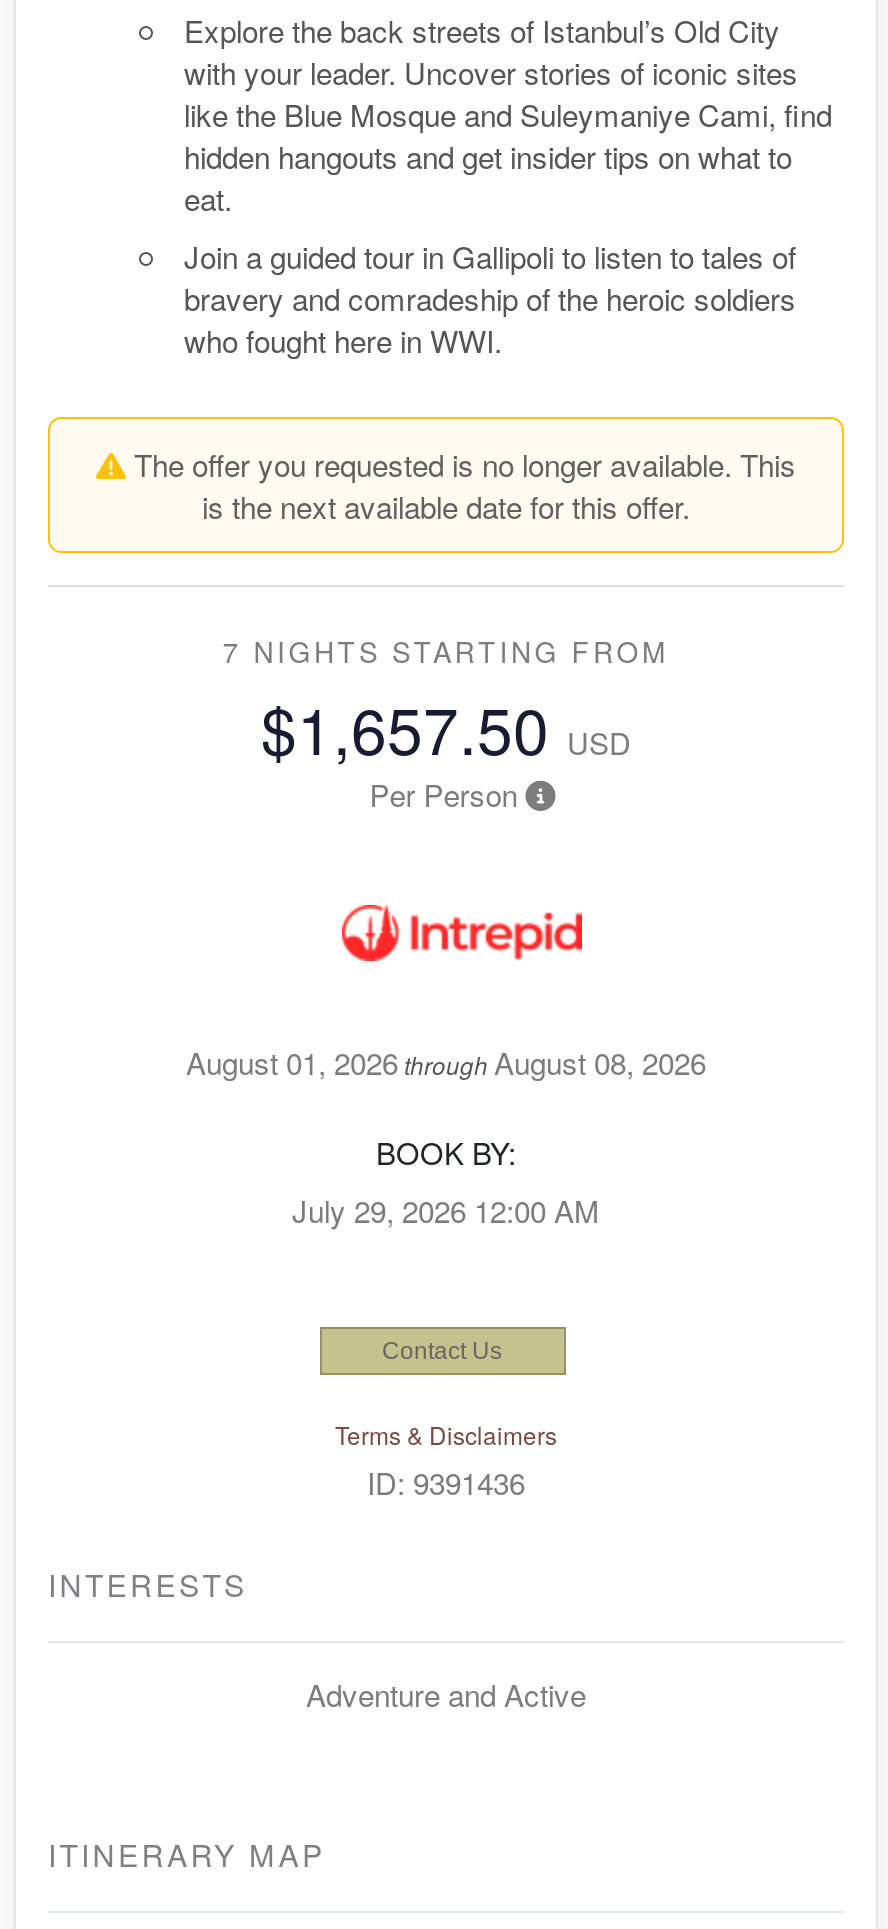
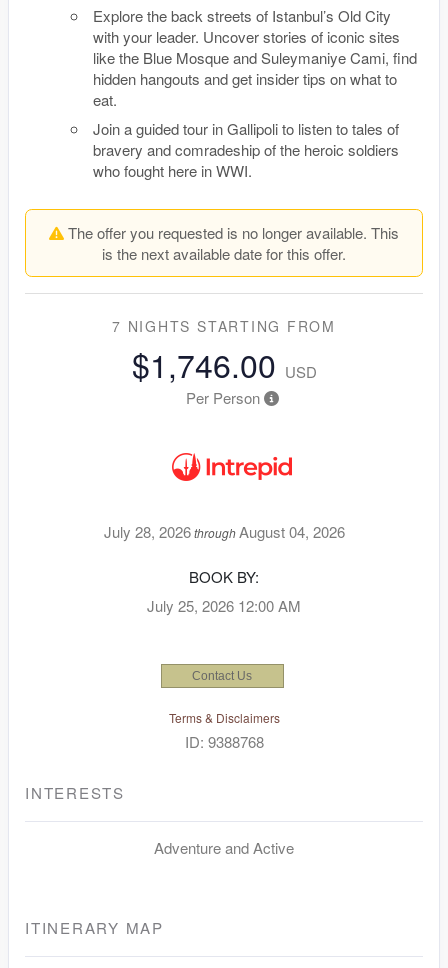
[261,681,631,773] $1,657.50 USD -> [131,341,316,387] $1,746.00 USD
[186,1041,706,1083] August 01, 2026 through August 08, 2026 -> [103,521,344,542] July 28, 2026 through August 04, 2026
[292,1189,600,1231] July 29, 2026 12:00 AM -> [147,595,301,616] July 25, 2026 12:00 AM
[367,1461,525,1503] ID: 9391436 -> [184,731,263,752] ID: 9388768

